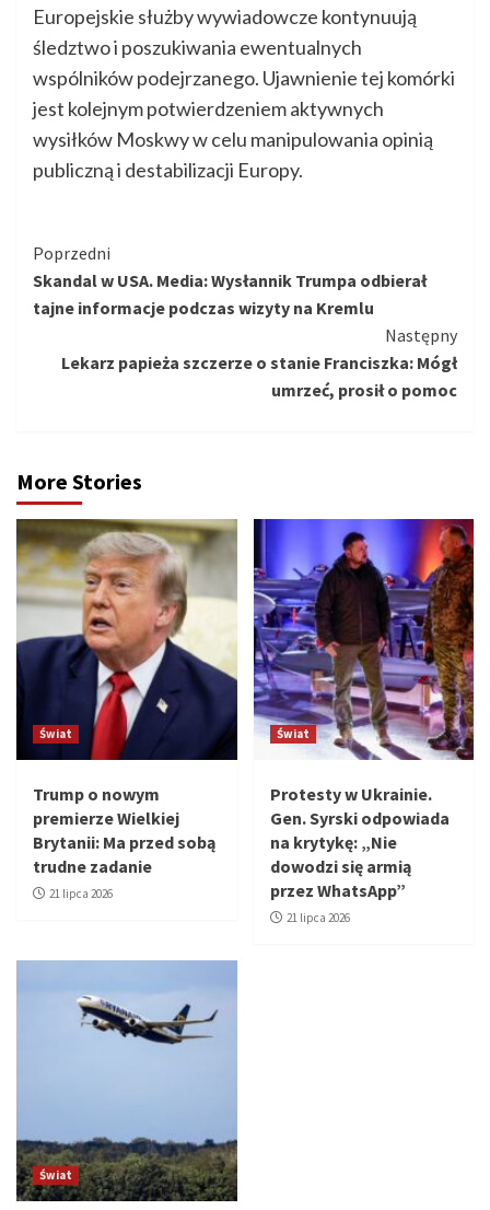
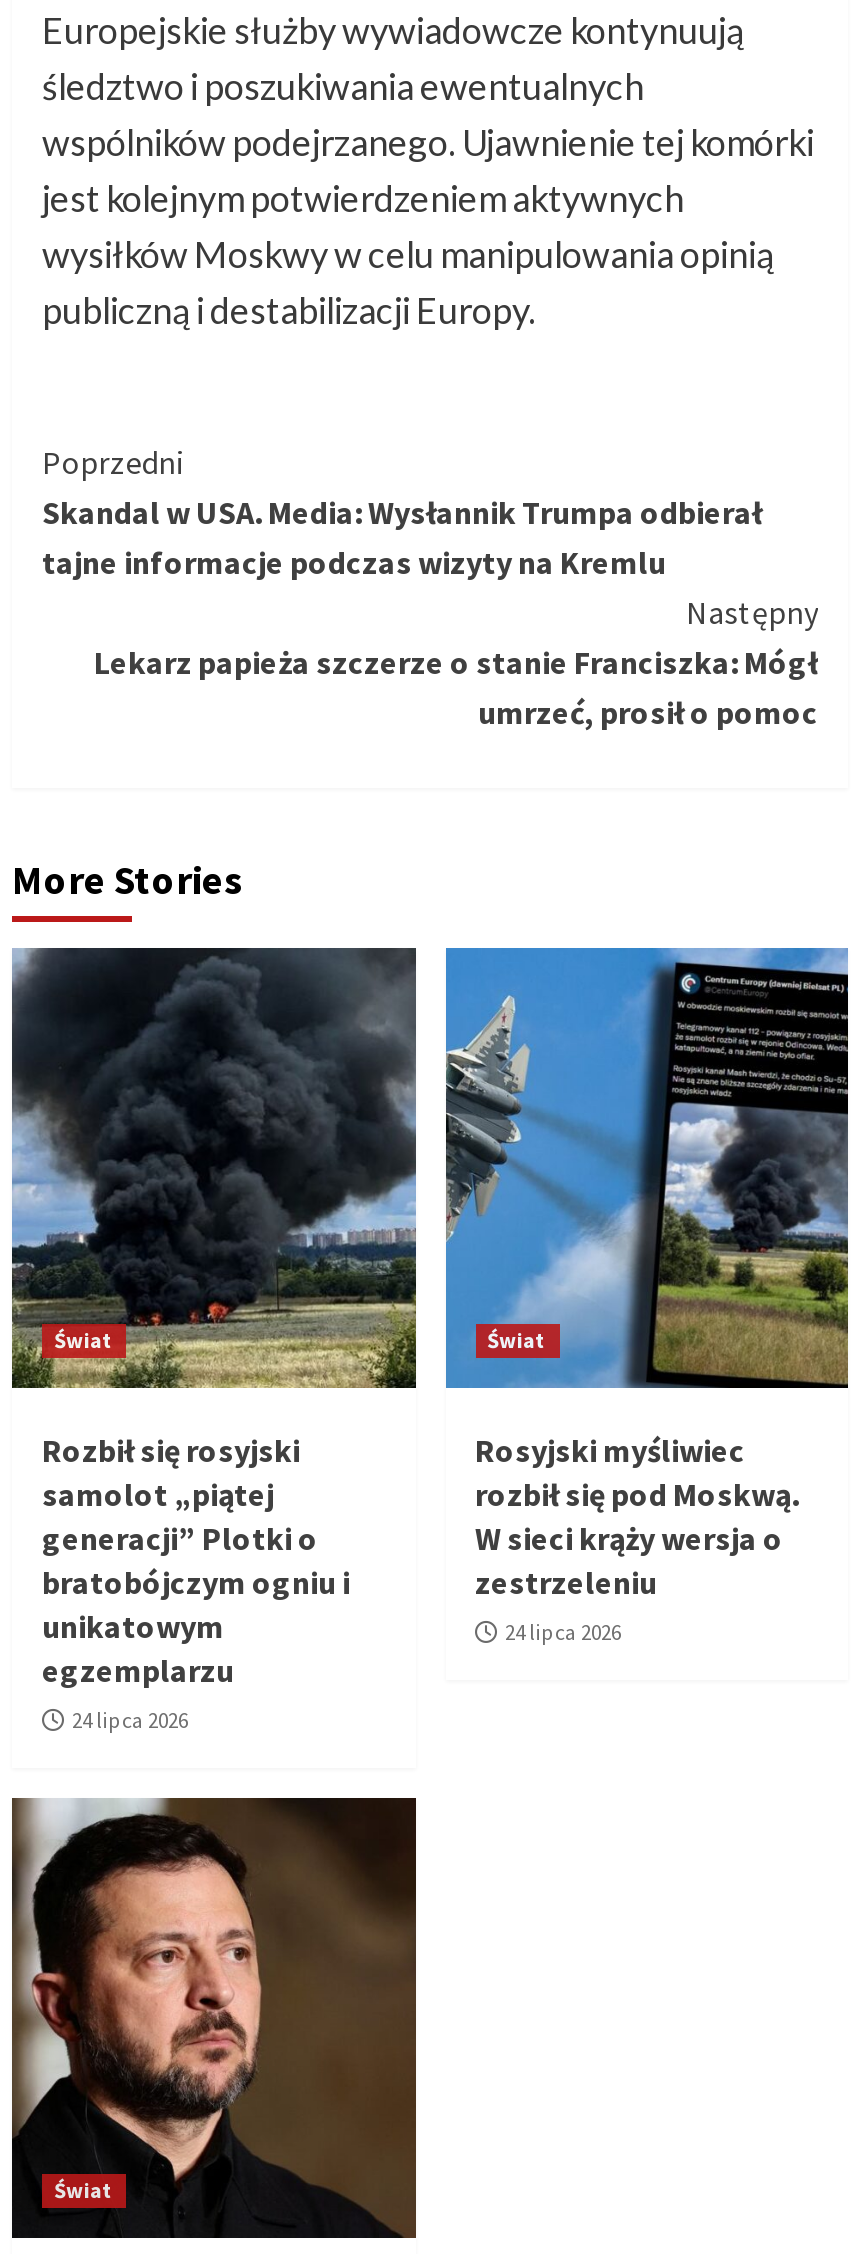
[15,518,238,901] [image] | Trump o nowym | premierze Wielkiej | Brytanii: Ma przed sobą | trudne zadanie | 21 lipca 2026 -> [10,946,418,1733] [image] | Rozbił się rosyjski | samolot „piątej | generacji” Plotki o | bratobójczym ogniu i | unikatowym | egzemplarzu | 24 lipca 2026
[253,518,475,925] [image] | Protesty w Ukrainie. | Gen. Syrski odpowiada | na krytykę: „Nie | dowodzi się armią | przez WhatsApp” | 21 lipca 2026 -> [444,946,850,1645] [image] | Rosyjski myśliwiec | rozbił się pod Moskwą. | W sieci krąży wersja o | zestrzeleniu | 24 lipca 2026
[16,960,238,1201] [image] -> [10,1796,418,2238] [image]

